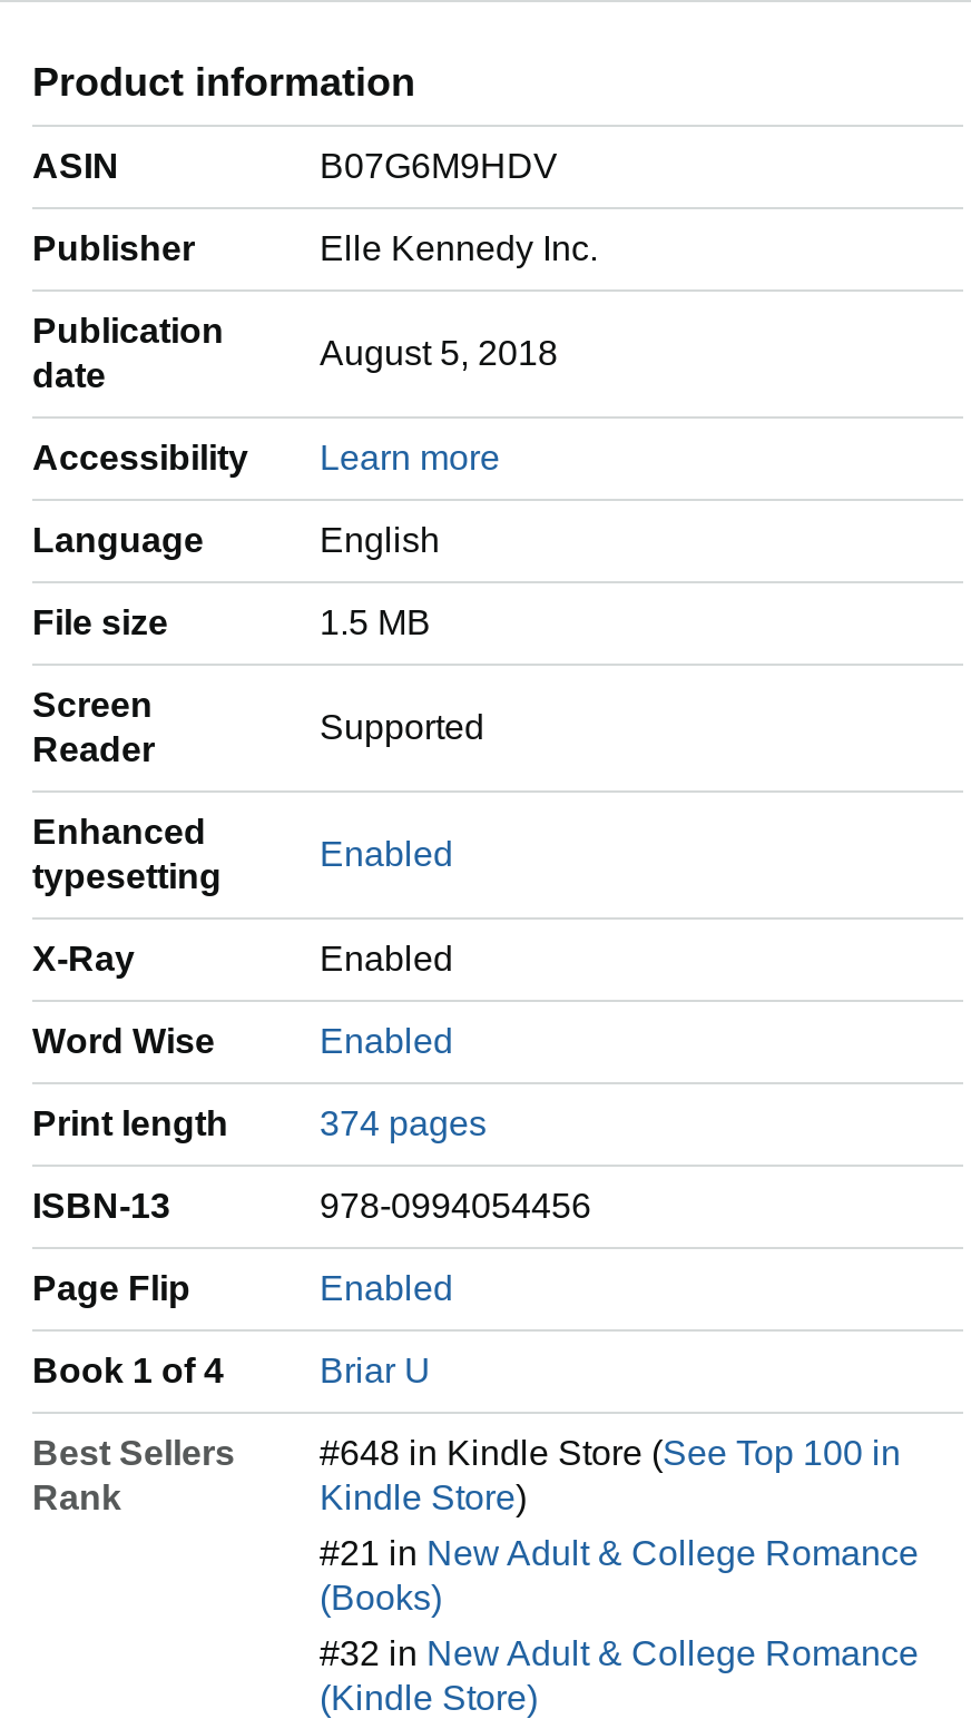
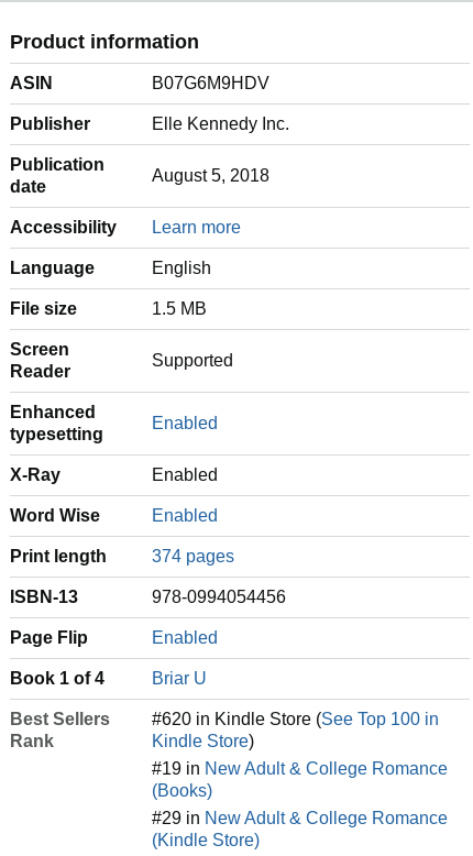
[320,1435,901,1473] #648 in Kindle Store (See Top 100 in -> [152,710,439,729] #620 in Kindle Store (See Top 100 in
[320,1535,919,1573] #21 in New Adult & College Romance -> [152,760,448,778] #19 in New Adult & College Romance
[320,1635,919,1673] #32 in New Adult & College Romance -> [152,809,448,828] #29 in New Adult & College Romance

